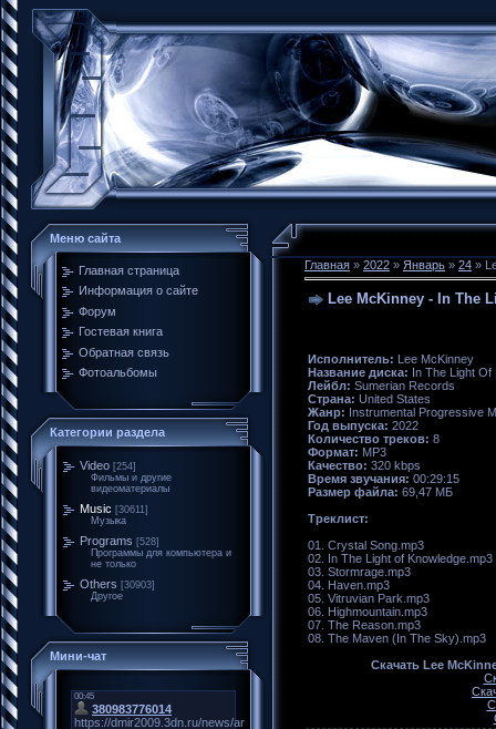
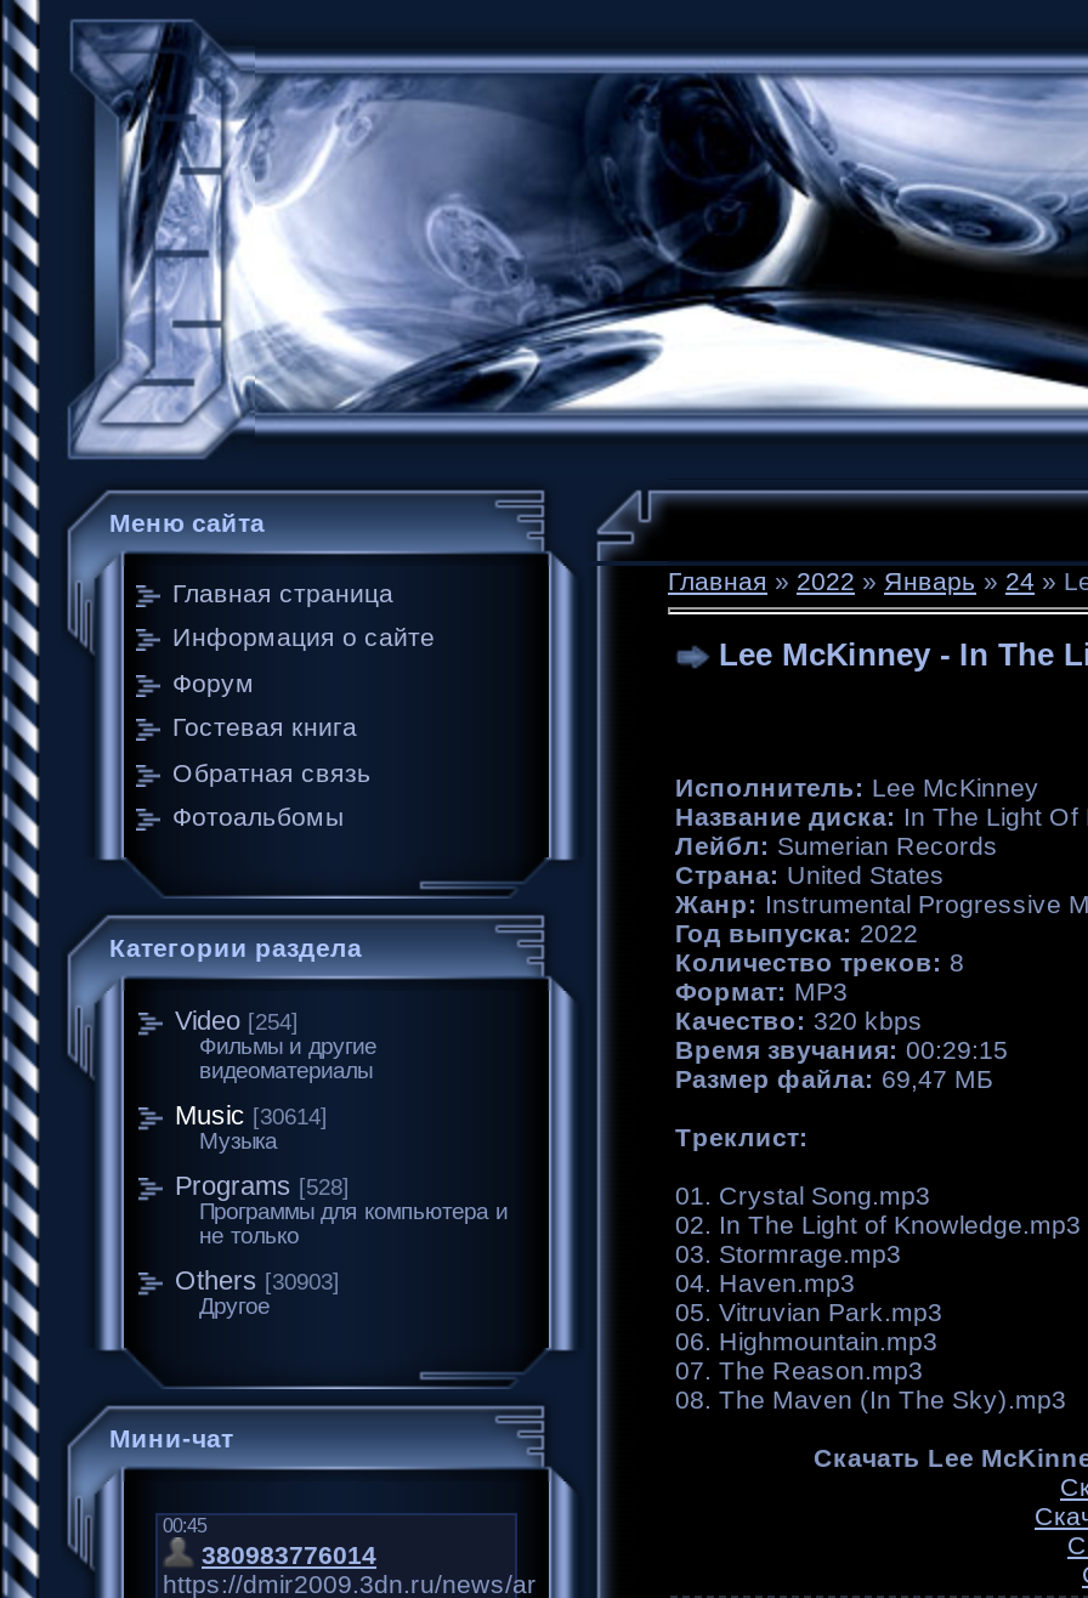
[80,502,148,515] Music [30611] -> [175,1100,328,1129] Music [30614]

